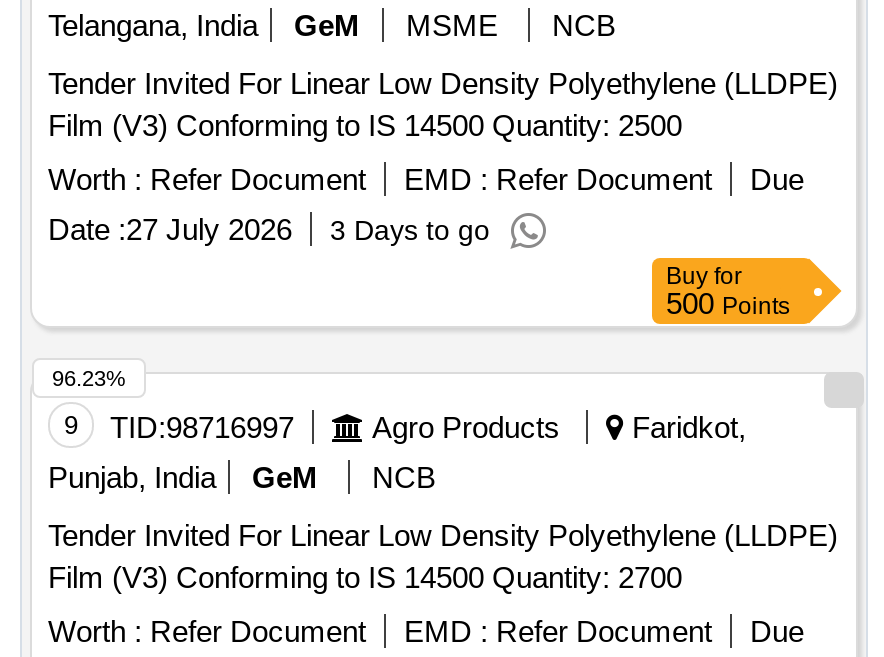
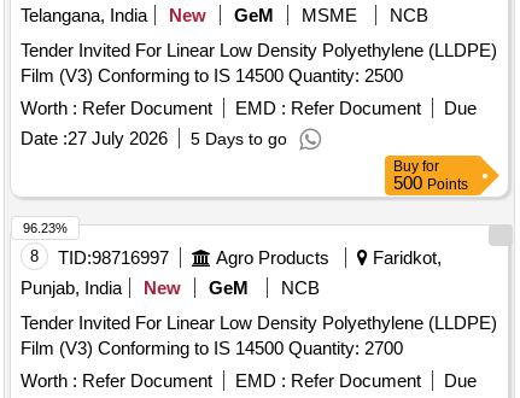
none -> [169,5,206,26] New
[48,212,490,246] Date : 27 July 2026 3 Days to go -> [21,128,287,149] Date : 27 July 2026 5 Days to go
[64,410,294,444] 9 TID:98716997 -> [30,247,169,268] 8 TID:98716997
none -> [144,278,181,298] New

